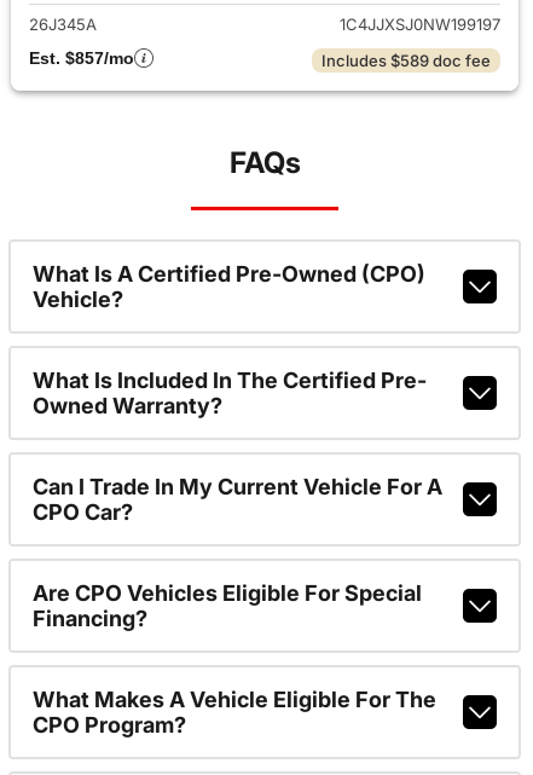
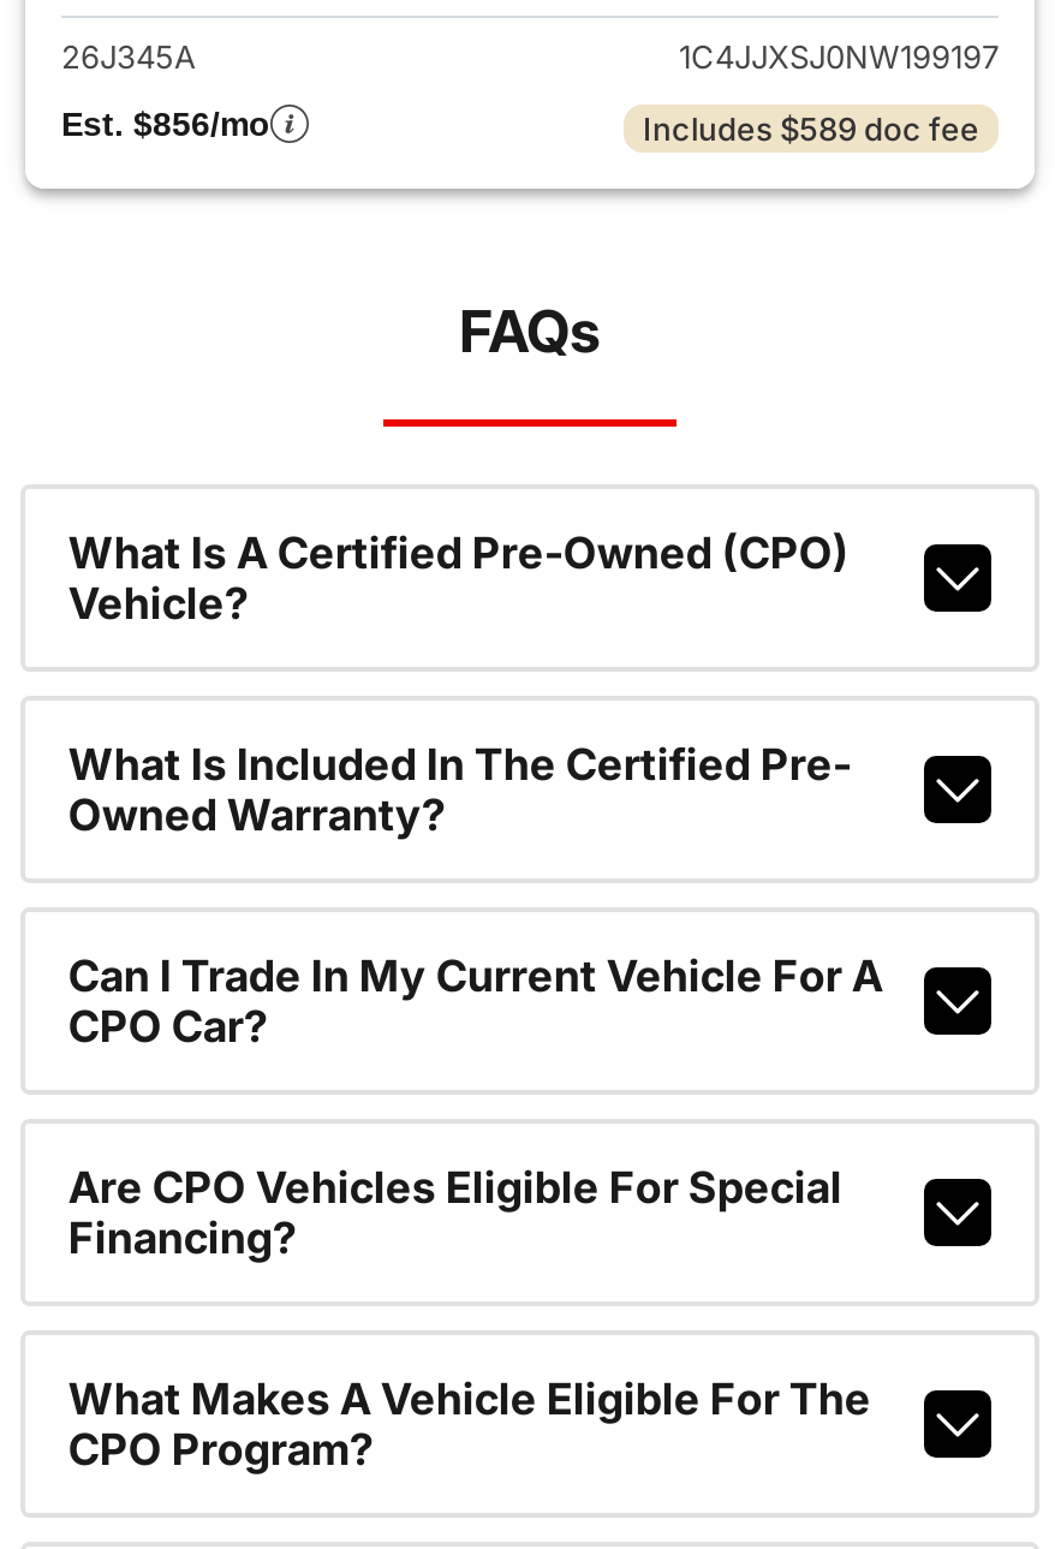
[29,48,134,67] Est. $857/mo -> [61,104,270,142] Est. $856/mo

